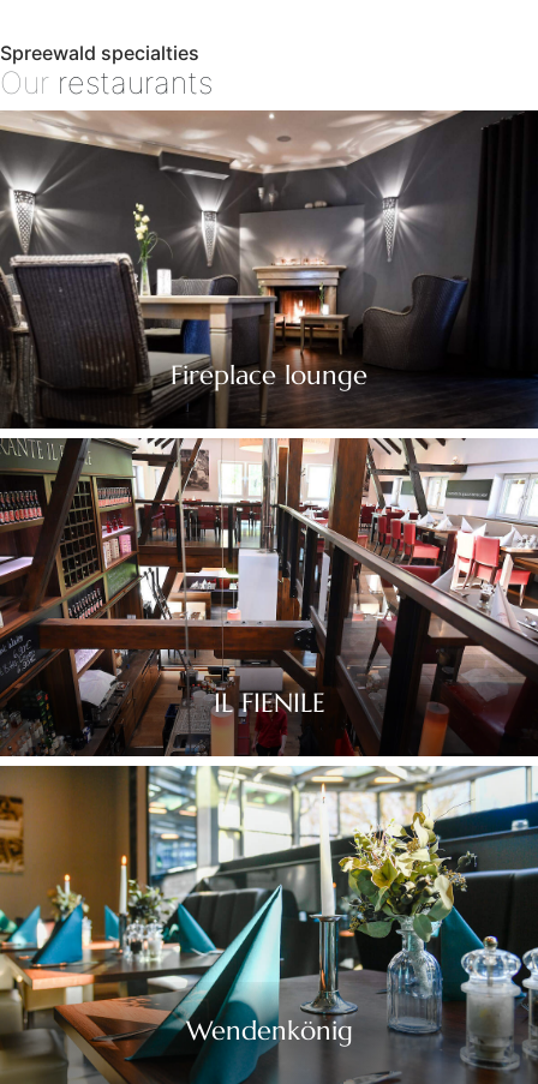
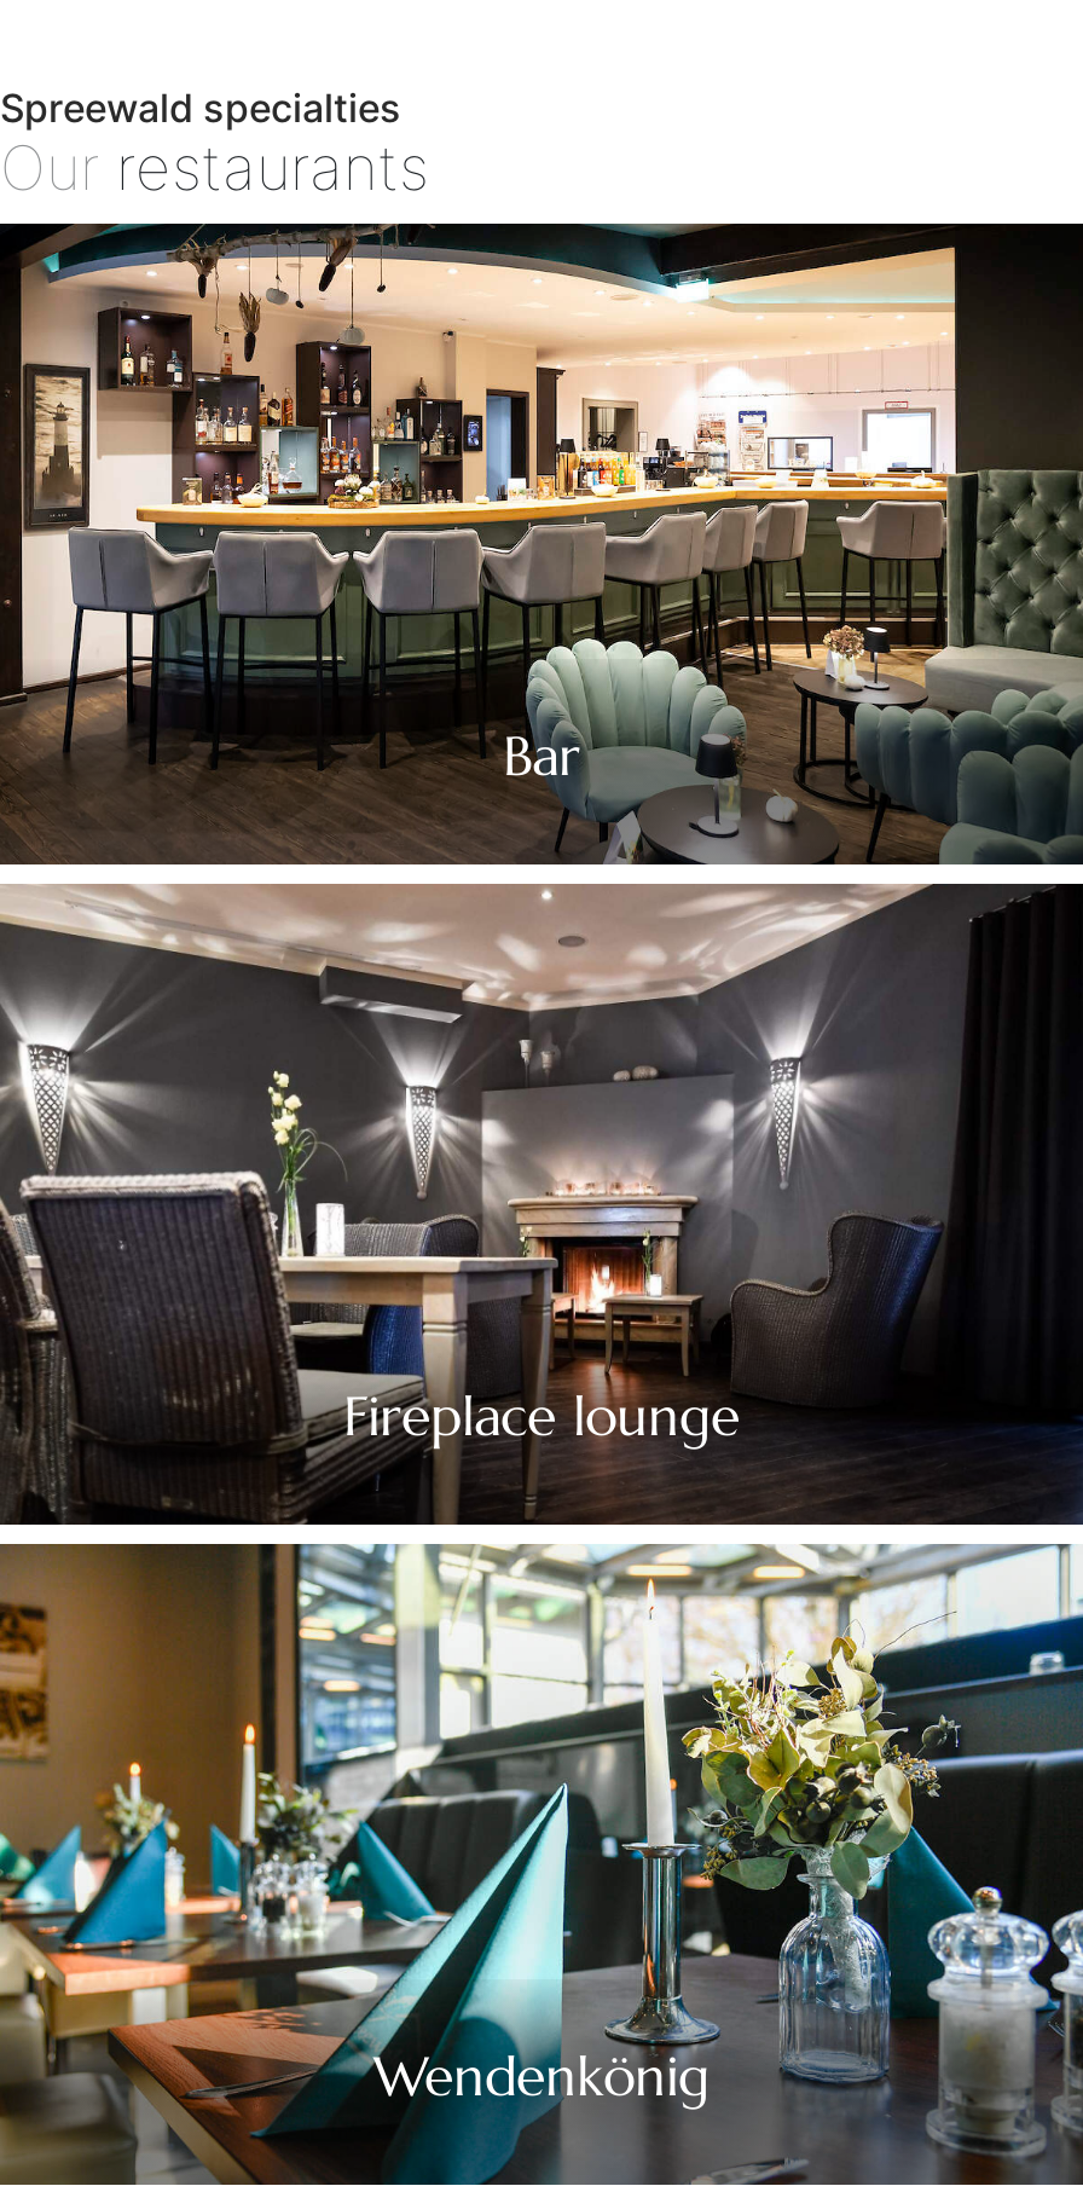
none -> [7,220,1076,866] [image] | Bar
moved [171,357,367,391] -> [343,1382,740,1450]: Fireplace lounge
[4,427,534,757] [image] | IL FIENILE -> none

